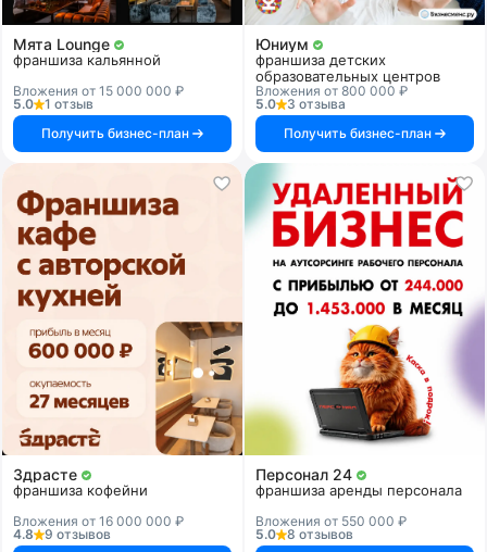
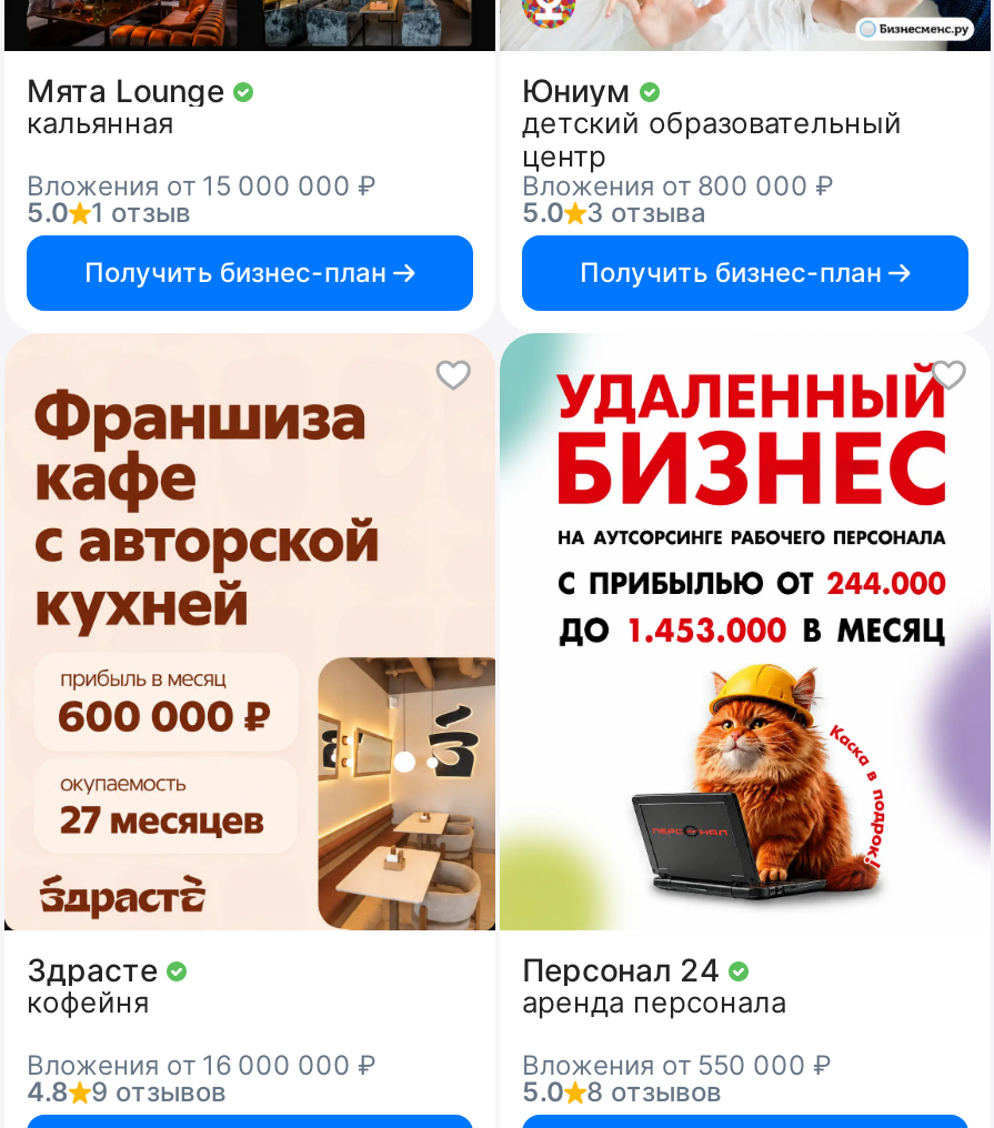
[13,51,161,69] франшиза кальянной -> [27,105,173,140] кальянная
[255,51,440,85] франшиза детских | образовательных центров -> [522,105,902,174] детский образовательный | центр
[13,481,148,499] франшиза кофейни -> [27,984,149,1019] кофейня
[255,481,462,499] франшиза аренды персонала -> [522,984,786,1019] аренда персонала

